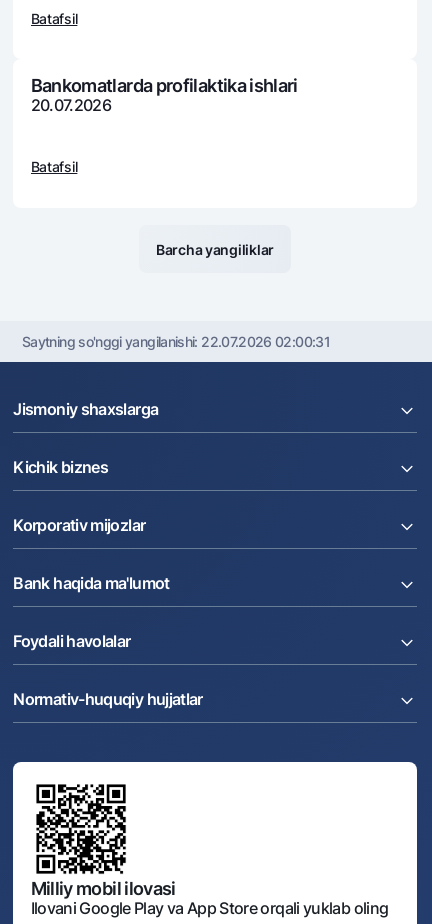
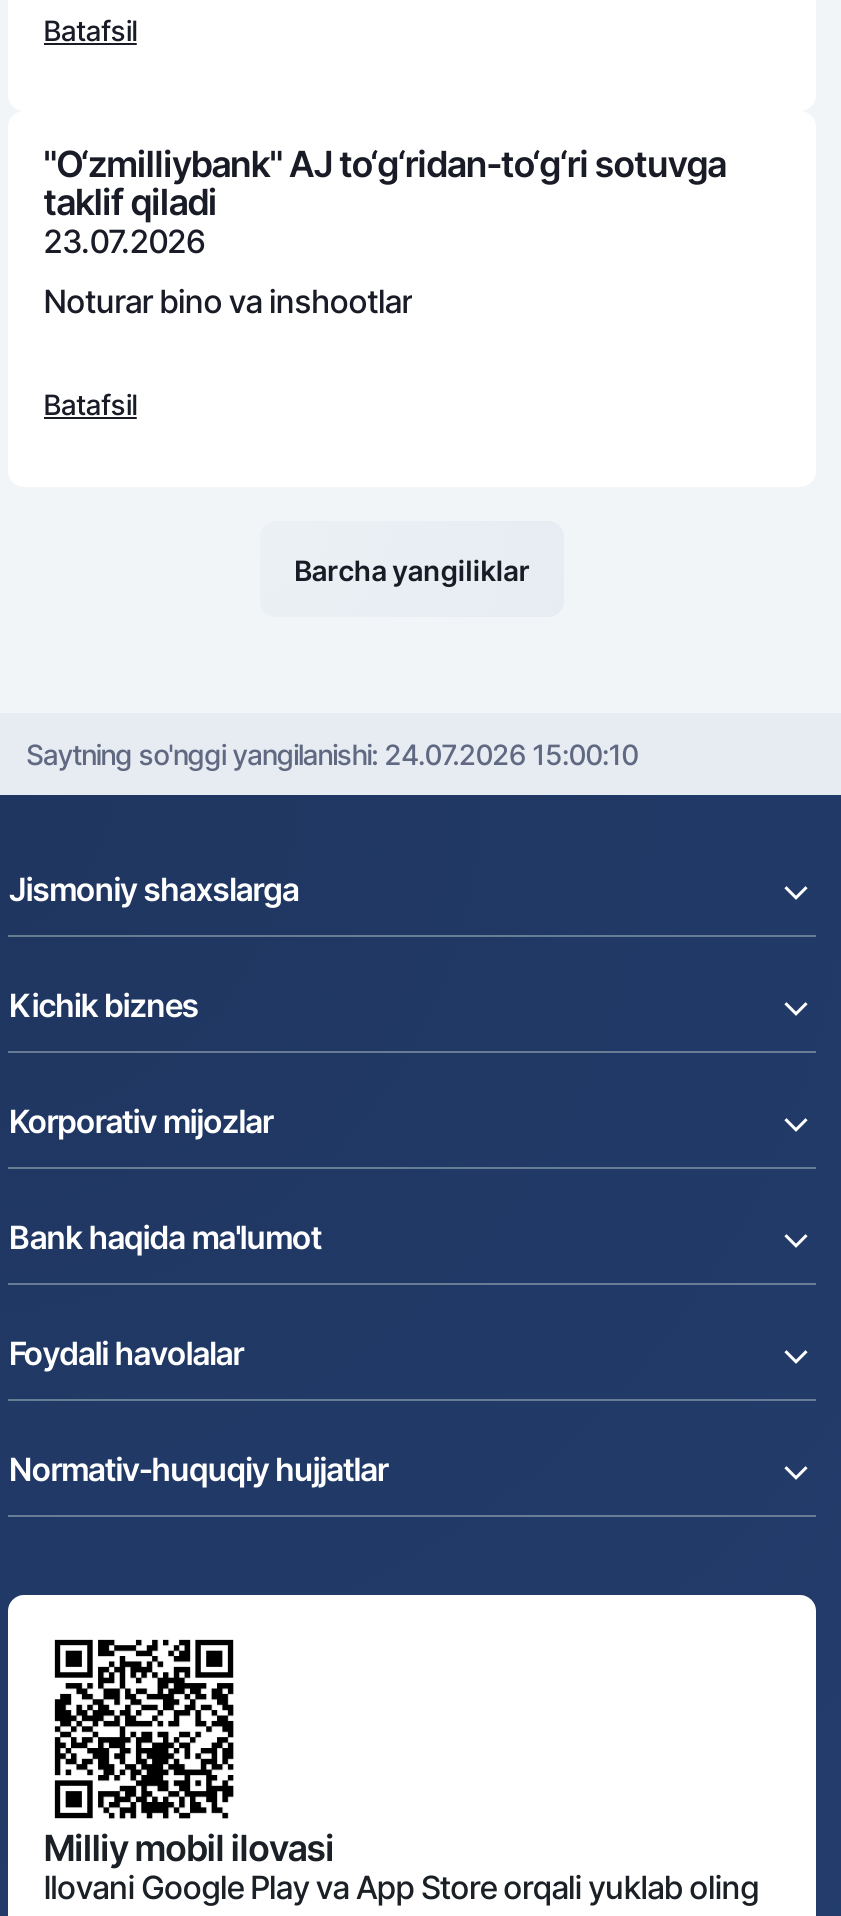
[31,75,298,115] Bankomatlarda profilaktika ishlari | 20.07.2026 -> [43,144,726,322] "O‘zmilliybank" AJ to‘g‘ridan-to‘g‘ri sotuvga | taklif qiladi | 23.07.2026 | Noturar bino va inshootlar
[22,333,330,350] Saytning so'nggi yangilanishi: 22.07.2026 02:00:31 -> [26,737,638,771] Saytning so'nggi yangilanishi: 24.07.2026 15:00:10

